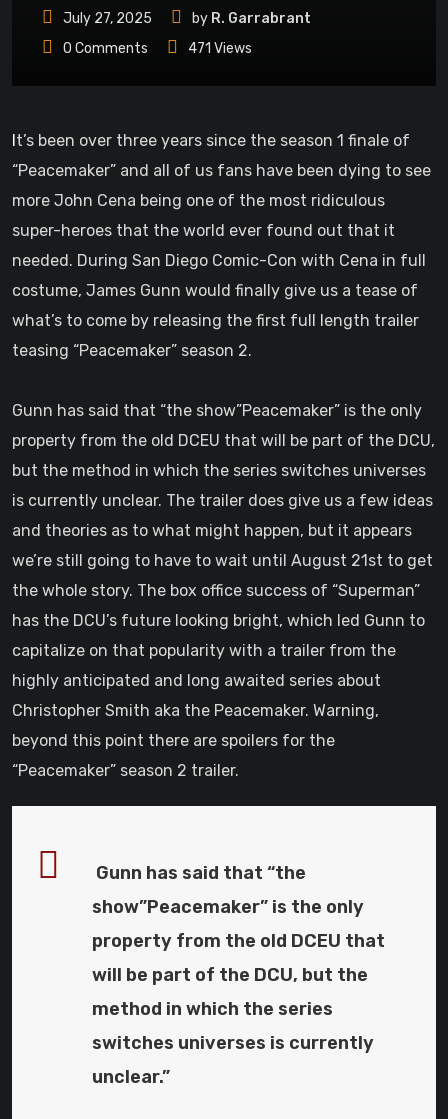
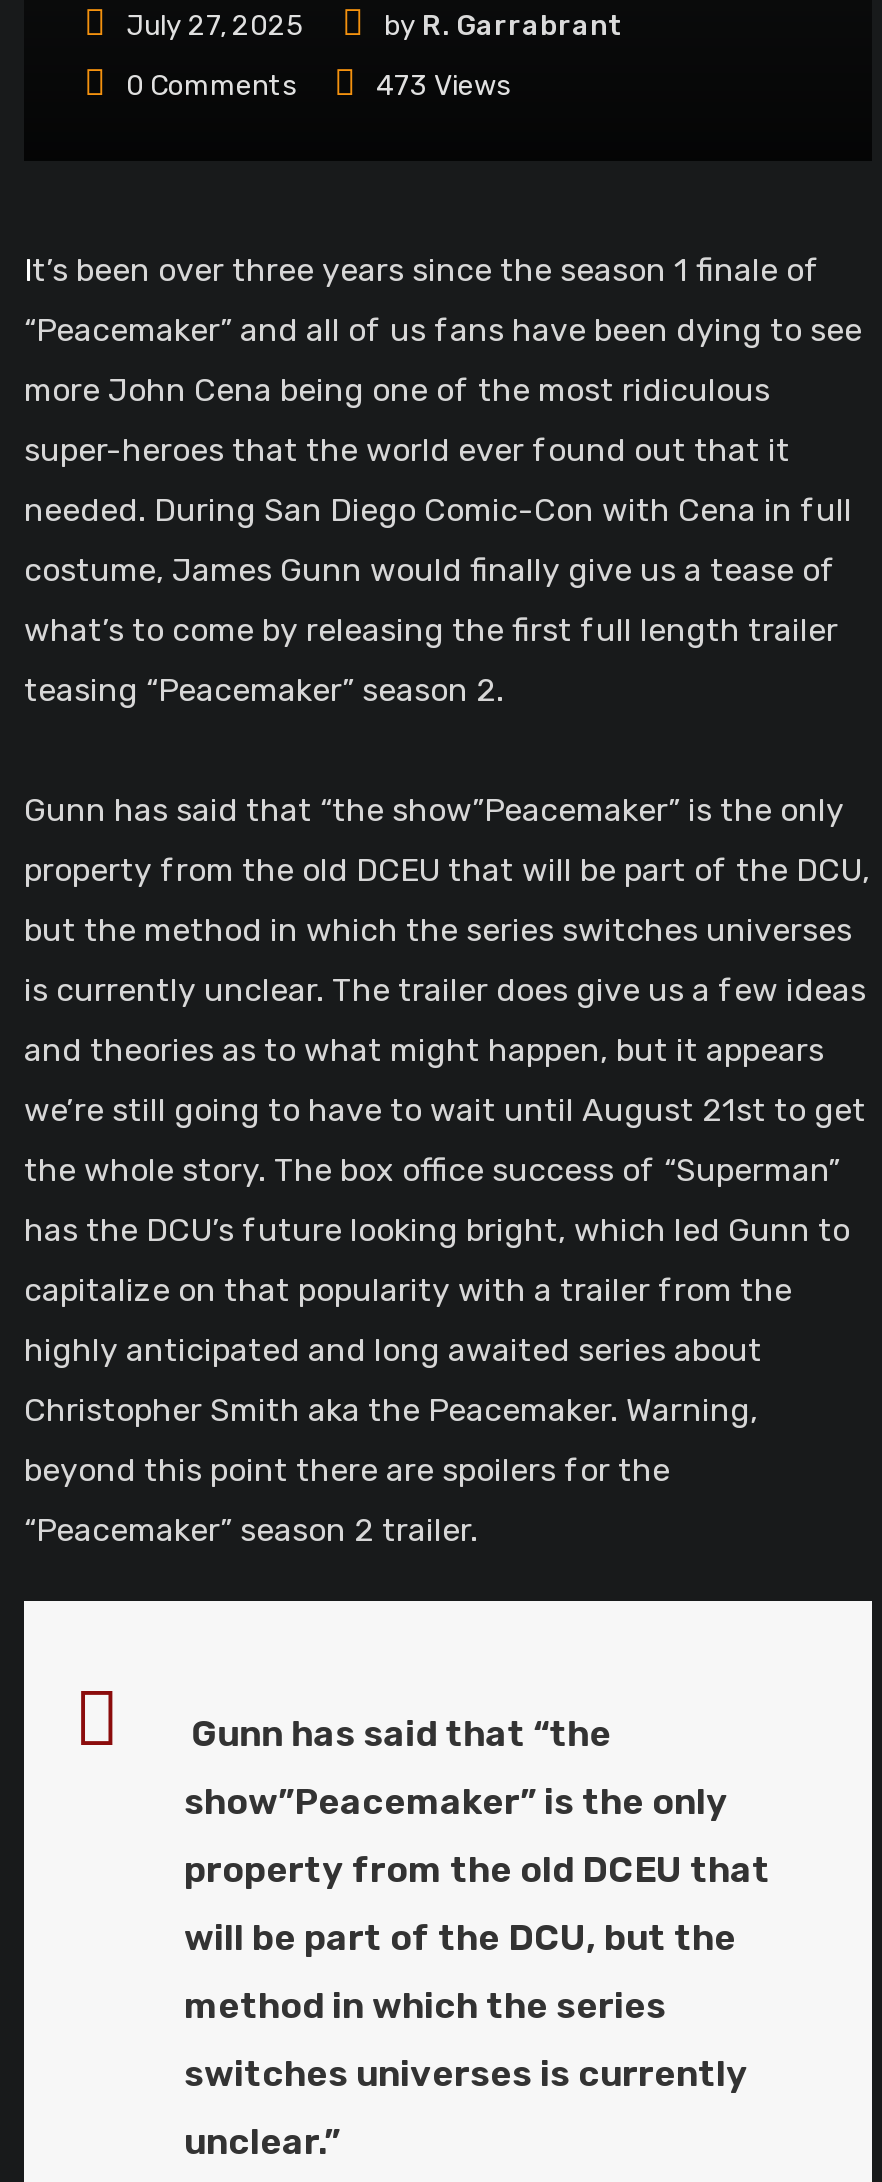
[188,40,252,57] 471 Views -> [376,69,510,103] 473 Views

